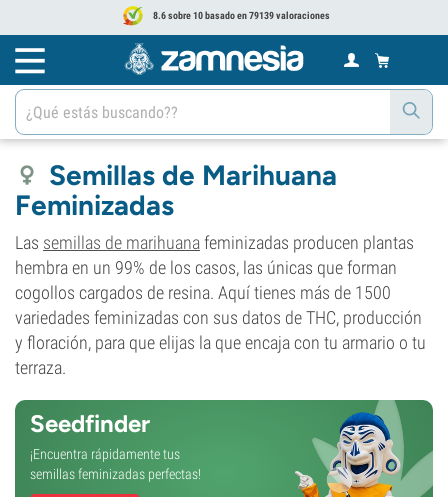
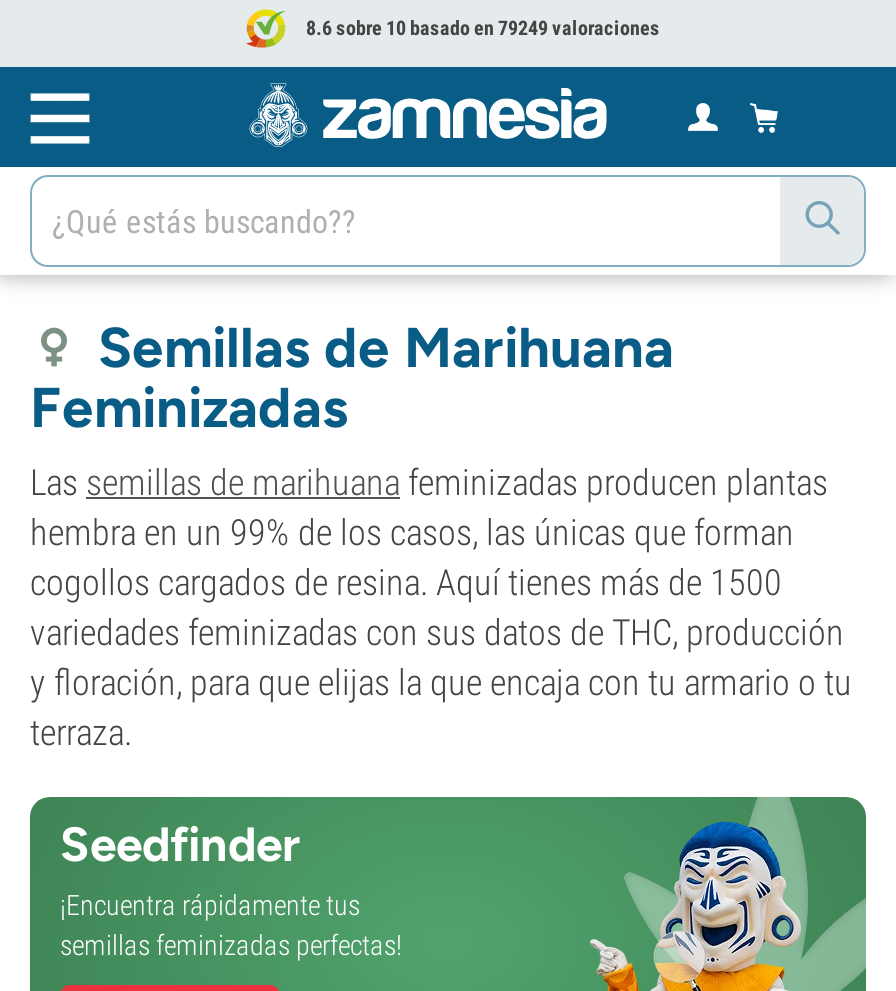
[151,10,330,21] 8.6 sobre 10 basado en 79139 valoraciones -> [302,17,660,39] 8.6 sobre 10 basado en 79249 valoraciones

